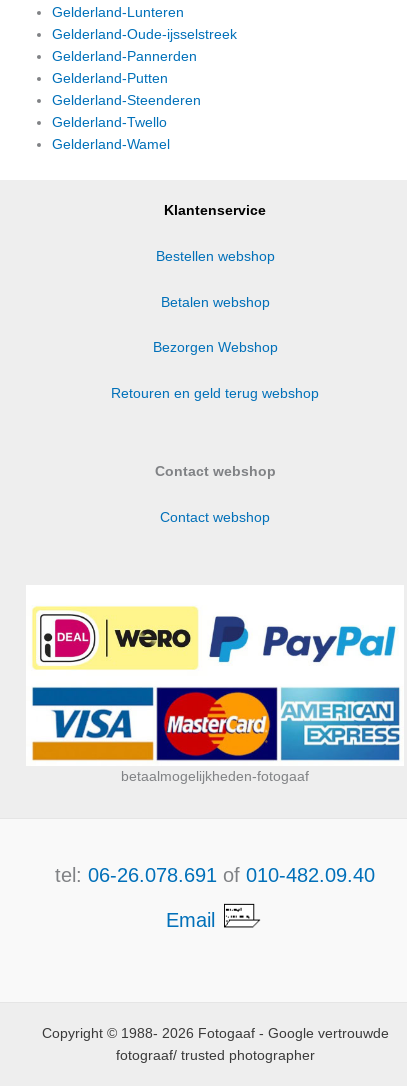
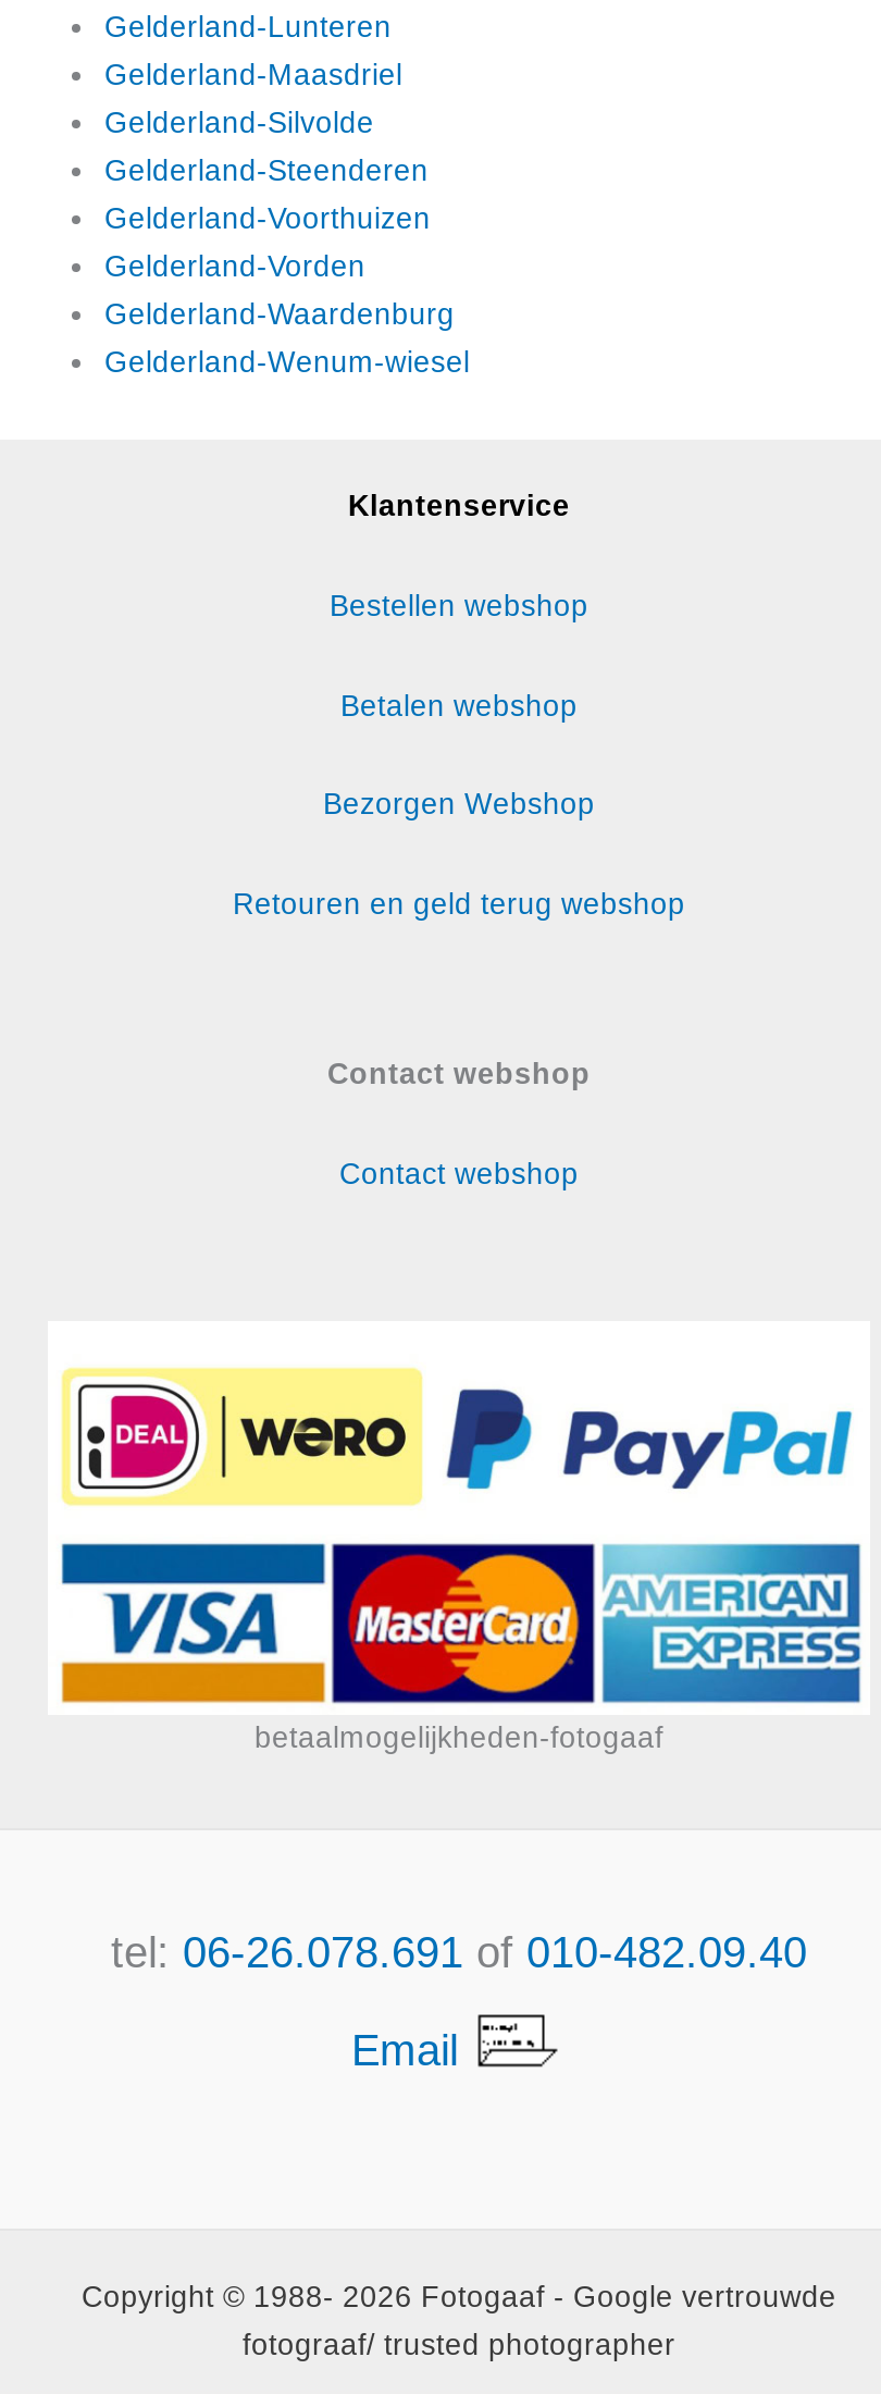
[52,27,237,86] Gelderland-Oude-ijsselstreek | Gelderland-Pannerden | Gelderland-Putten -> [104,58,402,139] Gelderland-Maasdriel | Gelderland-Silvolde
moved [52,93,201,108] -> [104,154,429,187]: Gelderland-Steenderen
[52,115,170,152] Gelderland-Twello | Gelderland-Wamel -> [104,202,470,378] Gelderland-Voorthuizen | Gelderland-Vorden | Gelderland-Waardenburg | Gelderland-Wenum-wiesel

